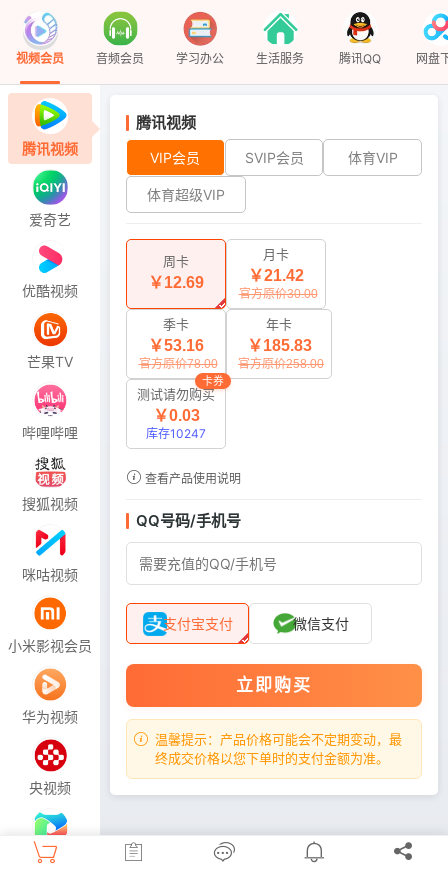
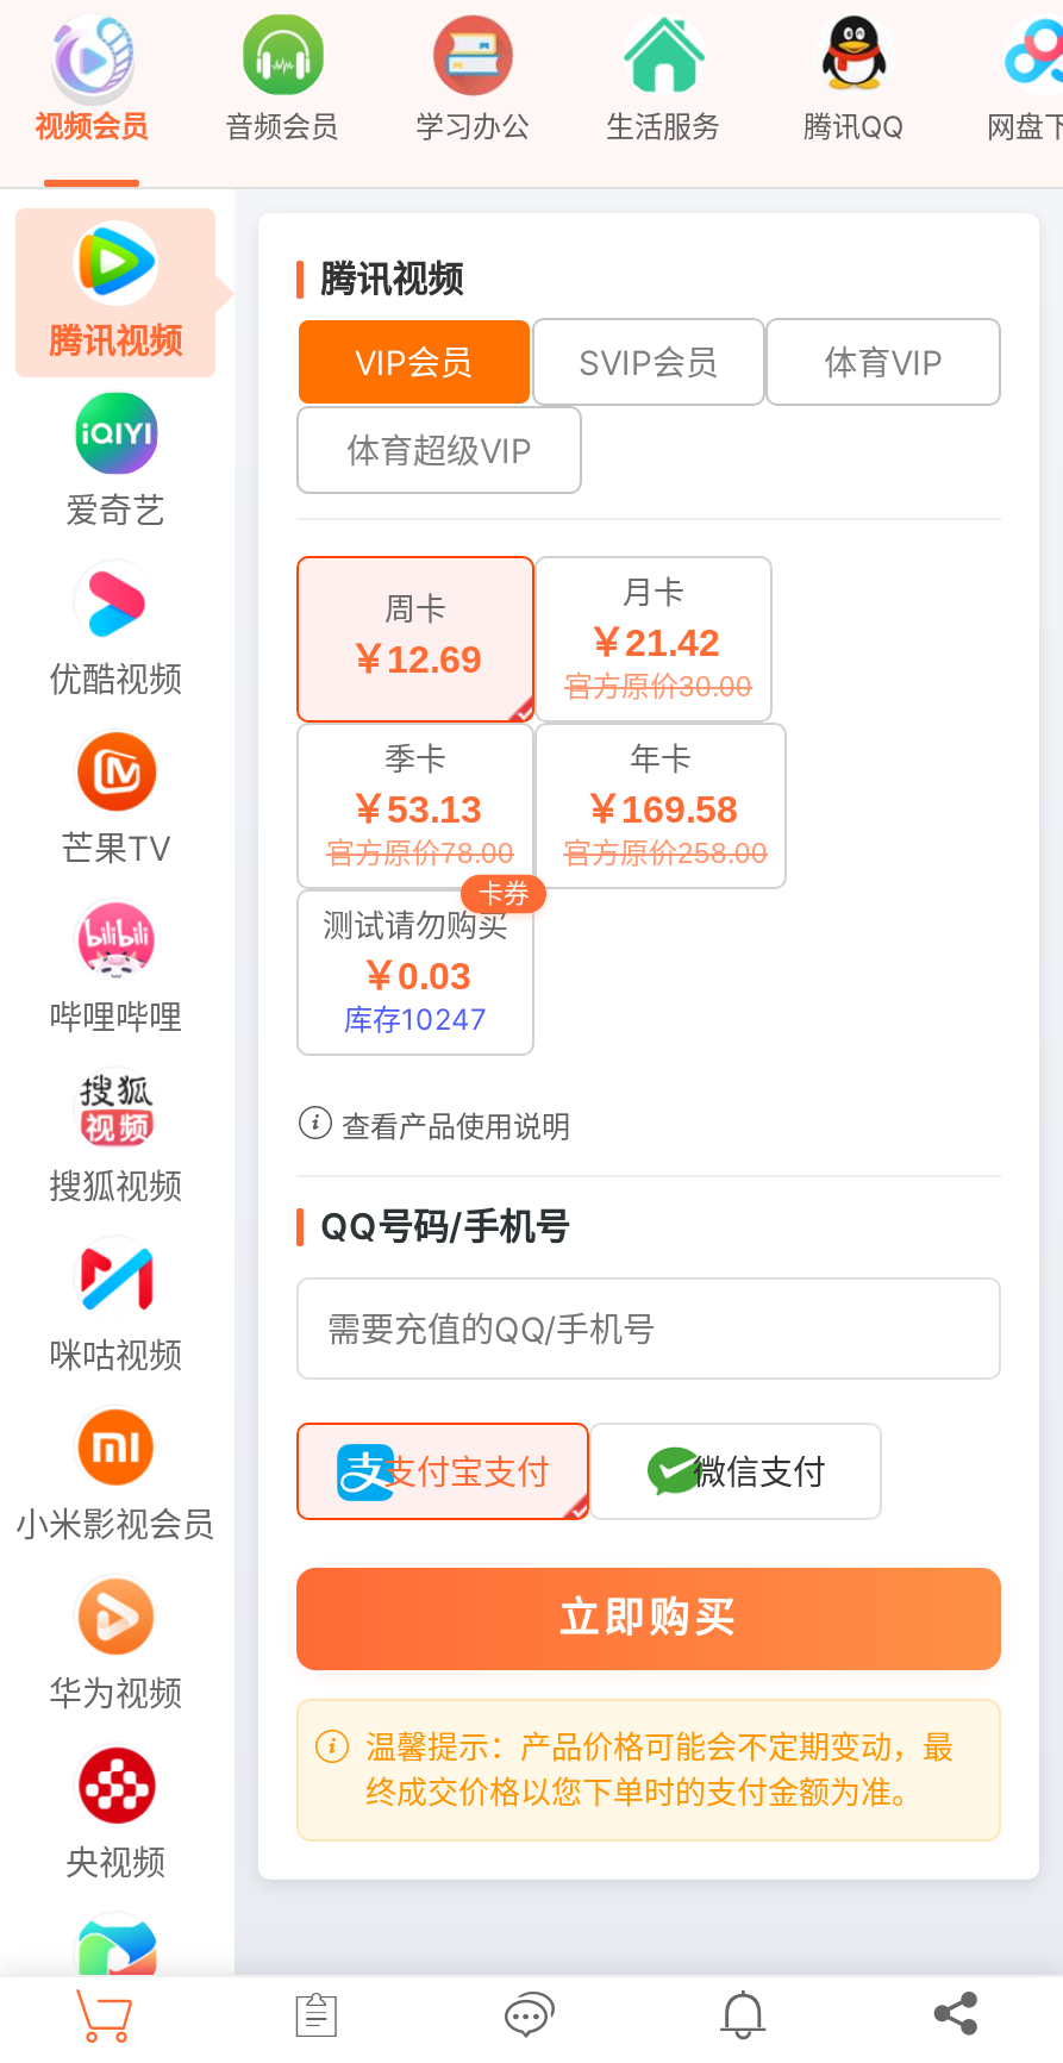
[148,337,204,354] ￥53.16 -> [349,789,482,830] ￥53.13
[246,337,311,354] ￥185.83 -> [583,789,738,830] ￥169.58

